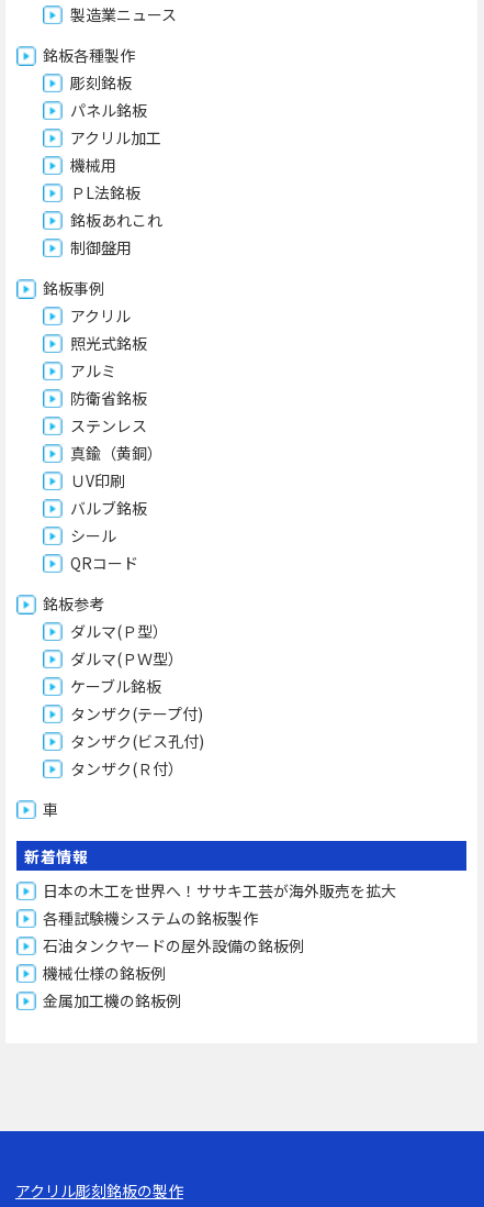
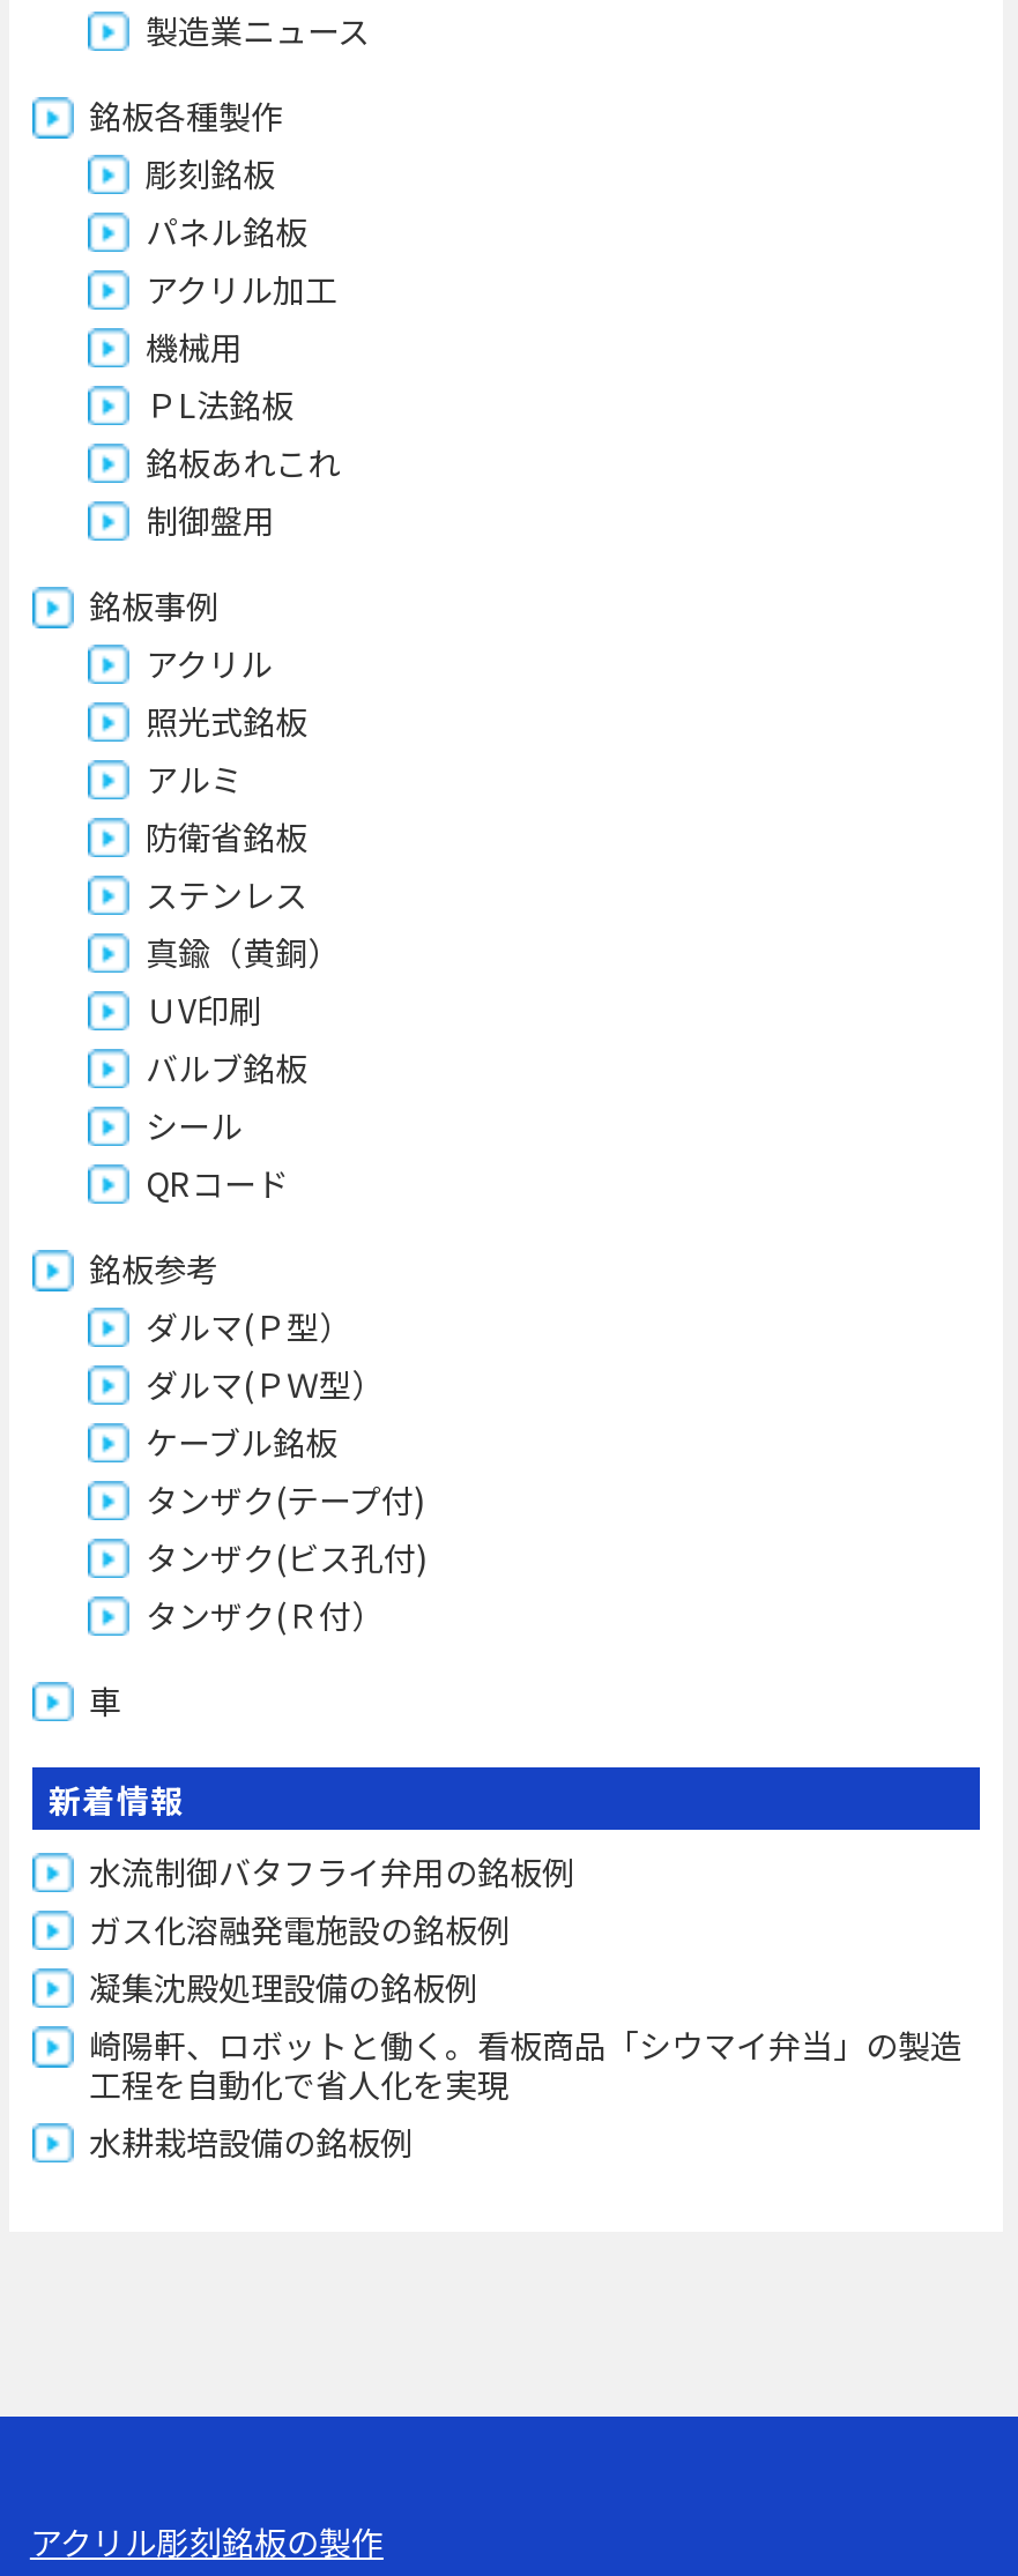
[43,880,397,1012] 日本の木工を世界へ！ササキ工芸が海外販売を拡大 | 各種試験機システムの銘板製作 | 石油タンクヤードの屋外設備の銘板例 | 機械仕様の銘板例 | 金属加工機の銘板例 -> [89,1849,963,2166] 水流制御バタフライ弁用の銘板例 | ガス化溶融発電施設の銘板例 | 凝集沈殿処理設備の銘板例 | 崎陽軒、ロボットと働く。看板商品「シウマイ弁当」の製造 | 工程を自動化で省人化を実現 | 水耕栽培設備の銘板例

